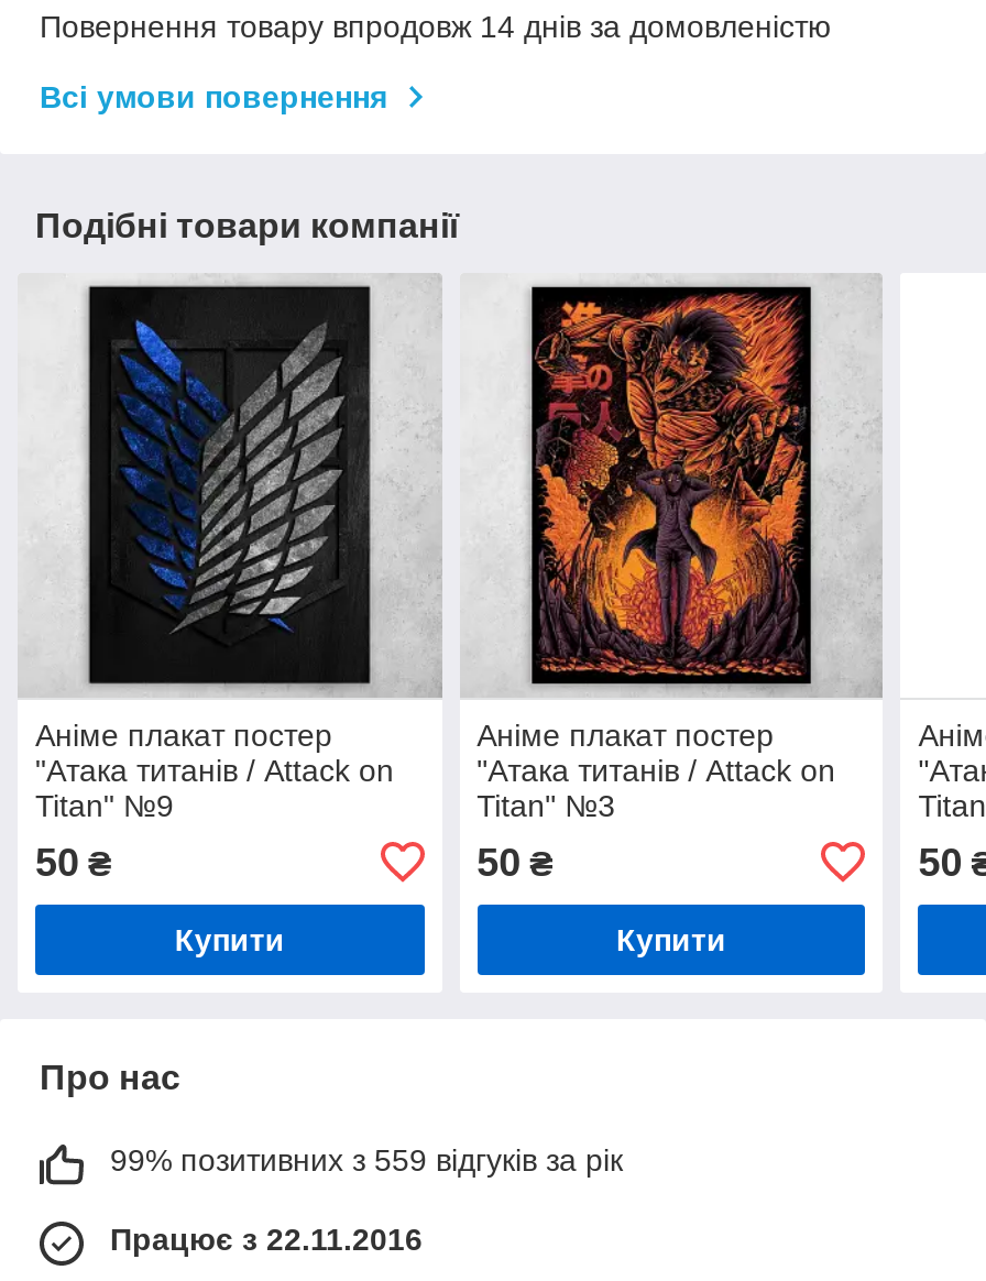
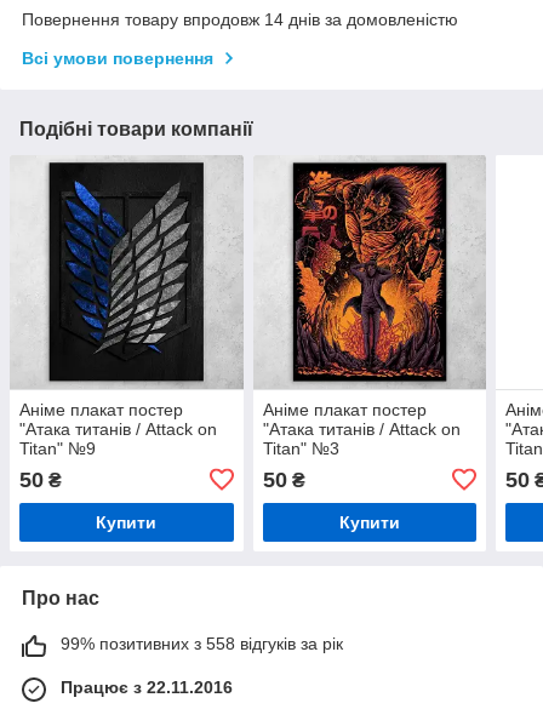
[110,1142,623,1177] 99% позитивних з 559 відгуків за рік -> [61,634,343,653] 99% позитивних з 558 відгуків за рік

